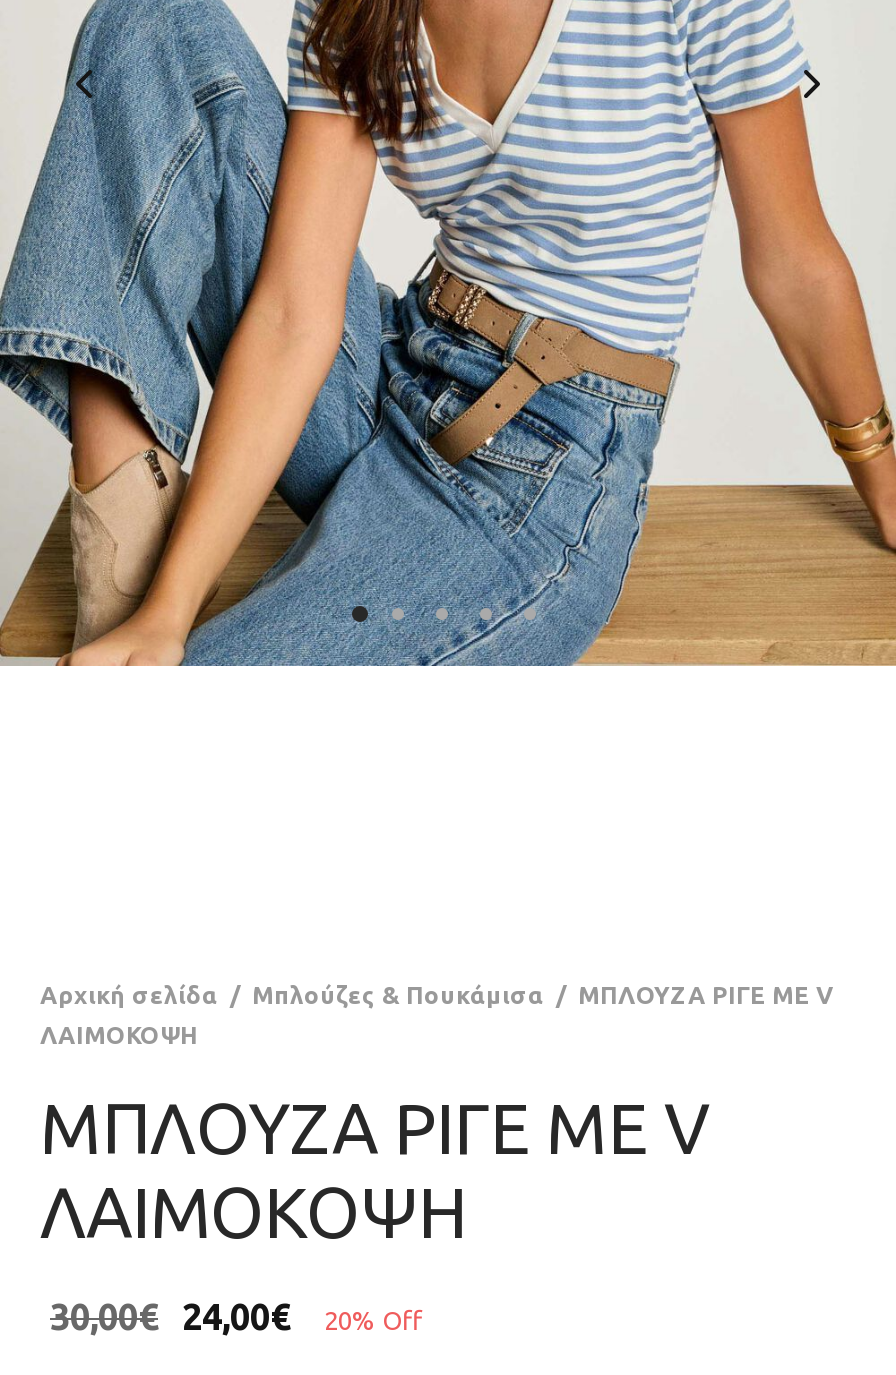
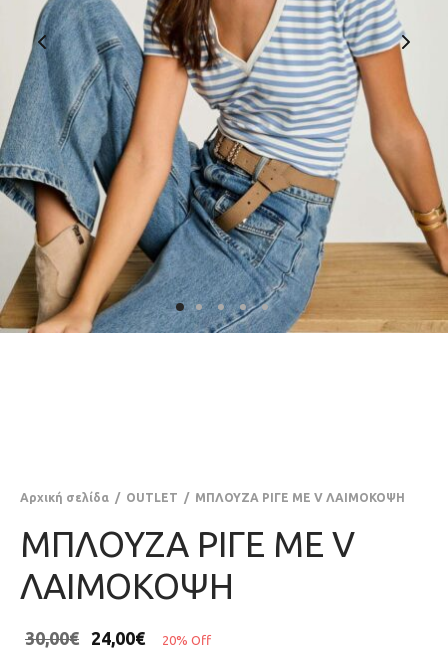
[40,983,834,1049] Αρχική σελίδα / Μπλούζες & Πουκάμισα / ΜΠΛΟΥΖΑ ΡΙΓΕ ΜΕ V | ΛΑΙΜΟΚΟΨΗ -> [20,491,405,504] Αρχική σελίδα / OUTLET / ΜΠΛΟΥΖΑ ΡΙΓΕ ΜΕ V ΛΑΙΜΟΚΟΨΗ

